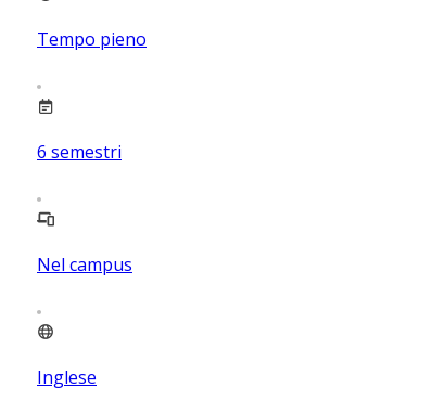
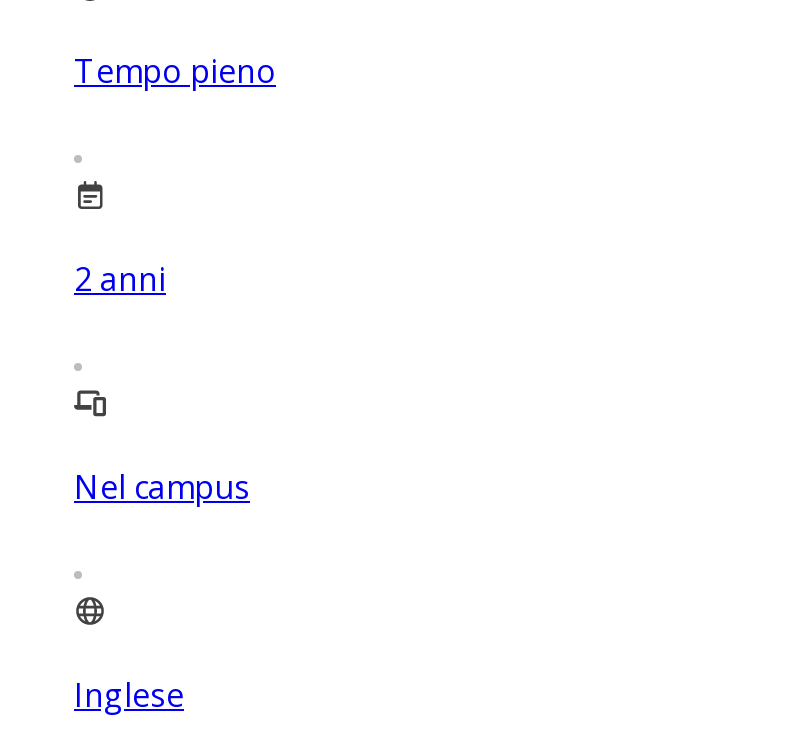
[37,140,122,163] 6 semestri -> [74,258,166,302] 2 anni

